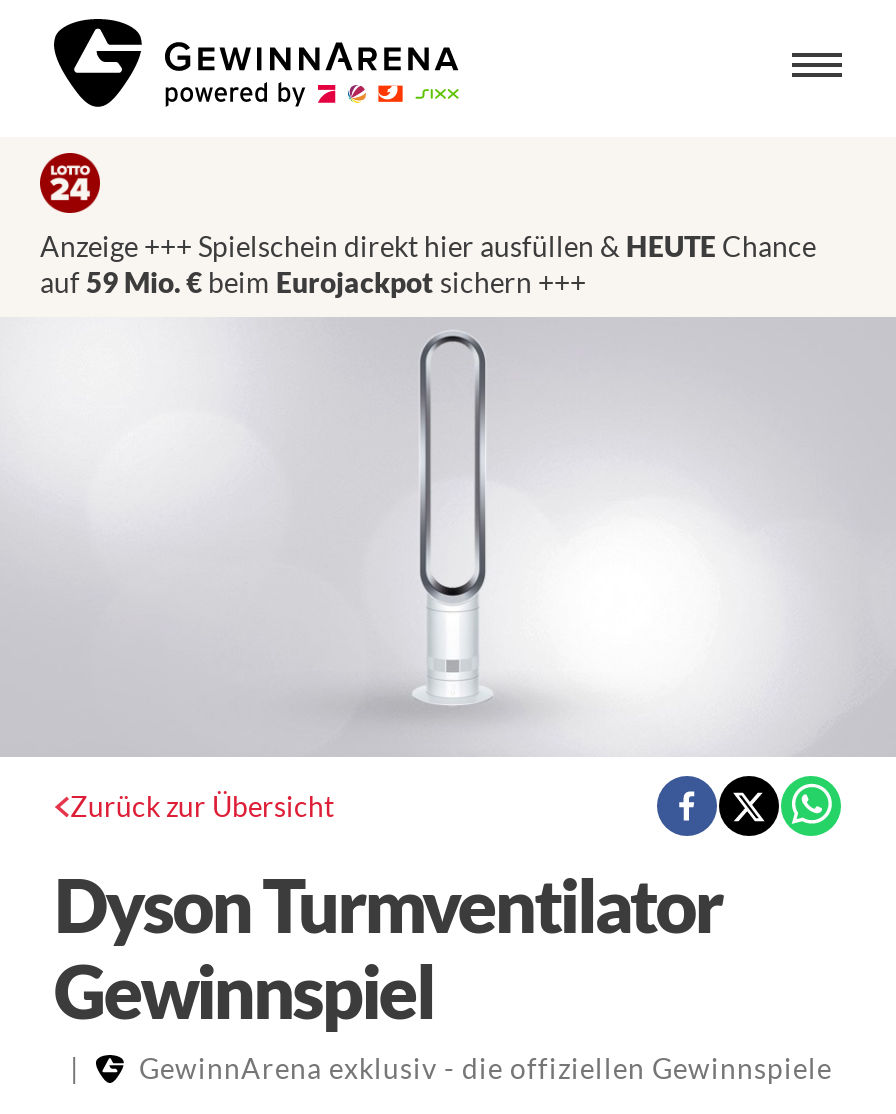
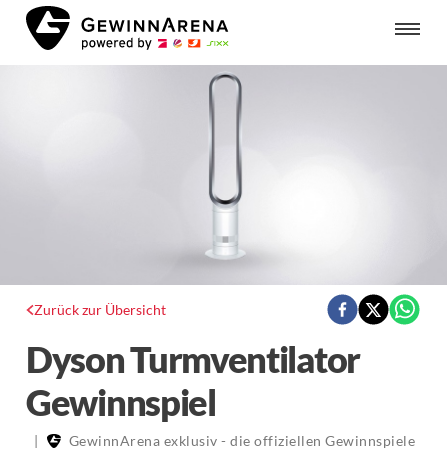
[38,151,816,299] [image] | Anzeige +++ Spielschein direkt hier ausfüllen & HEUTE Chance | auf 59 Mio. €beim Eurojackpot sichern +++ -> none

